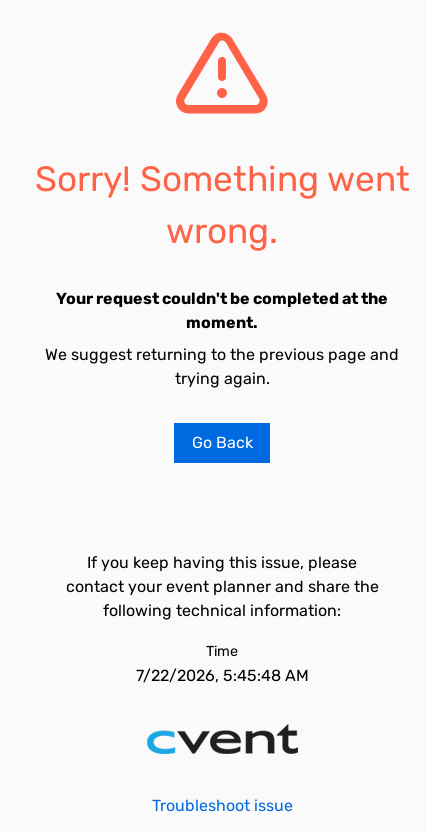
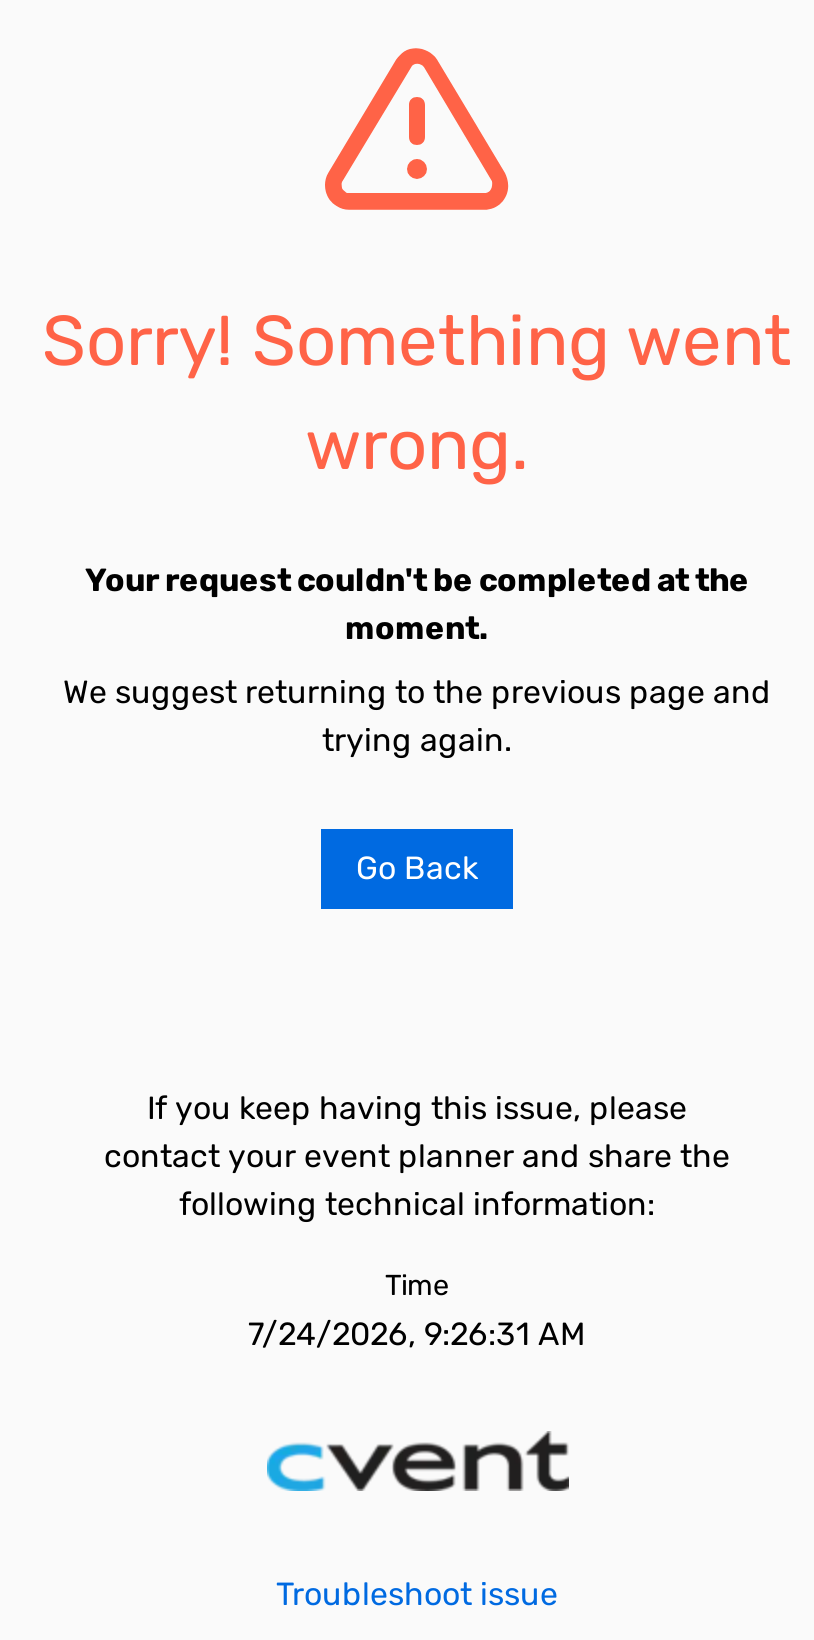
[135,666,308,685] 7/22/2026, 5:45:48 AM -> [248,1315,586,1353] 7/24/2026, 9:26:31 AM

